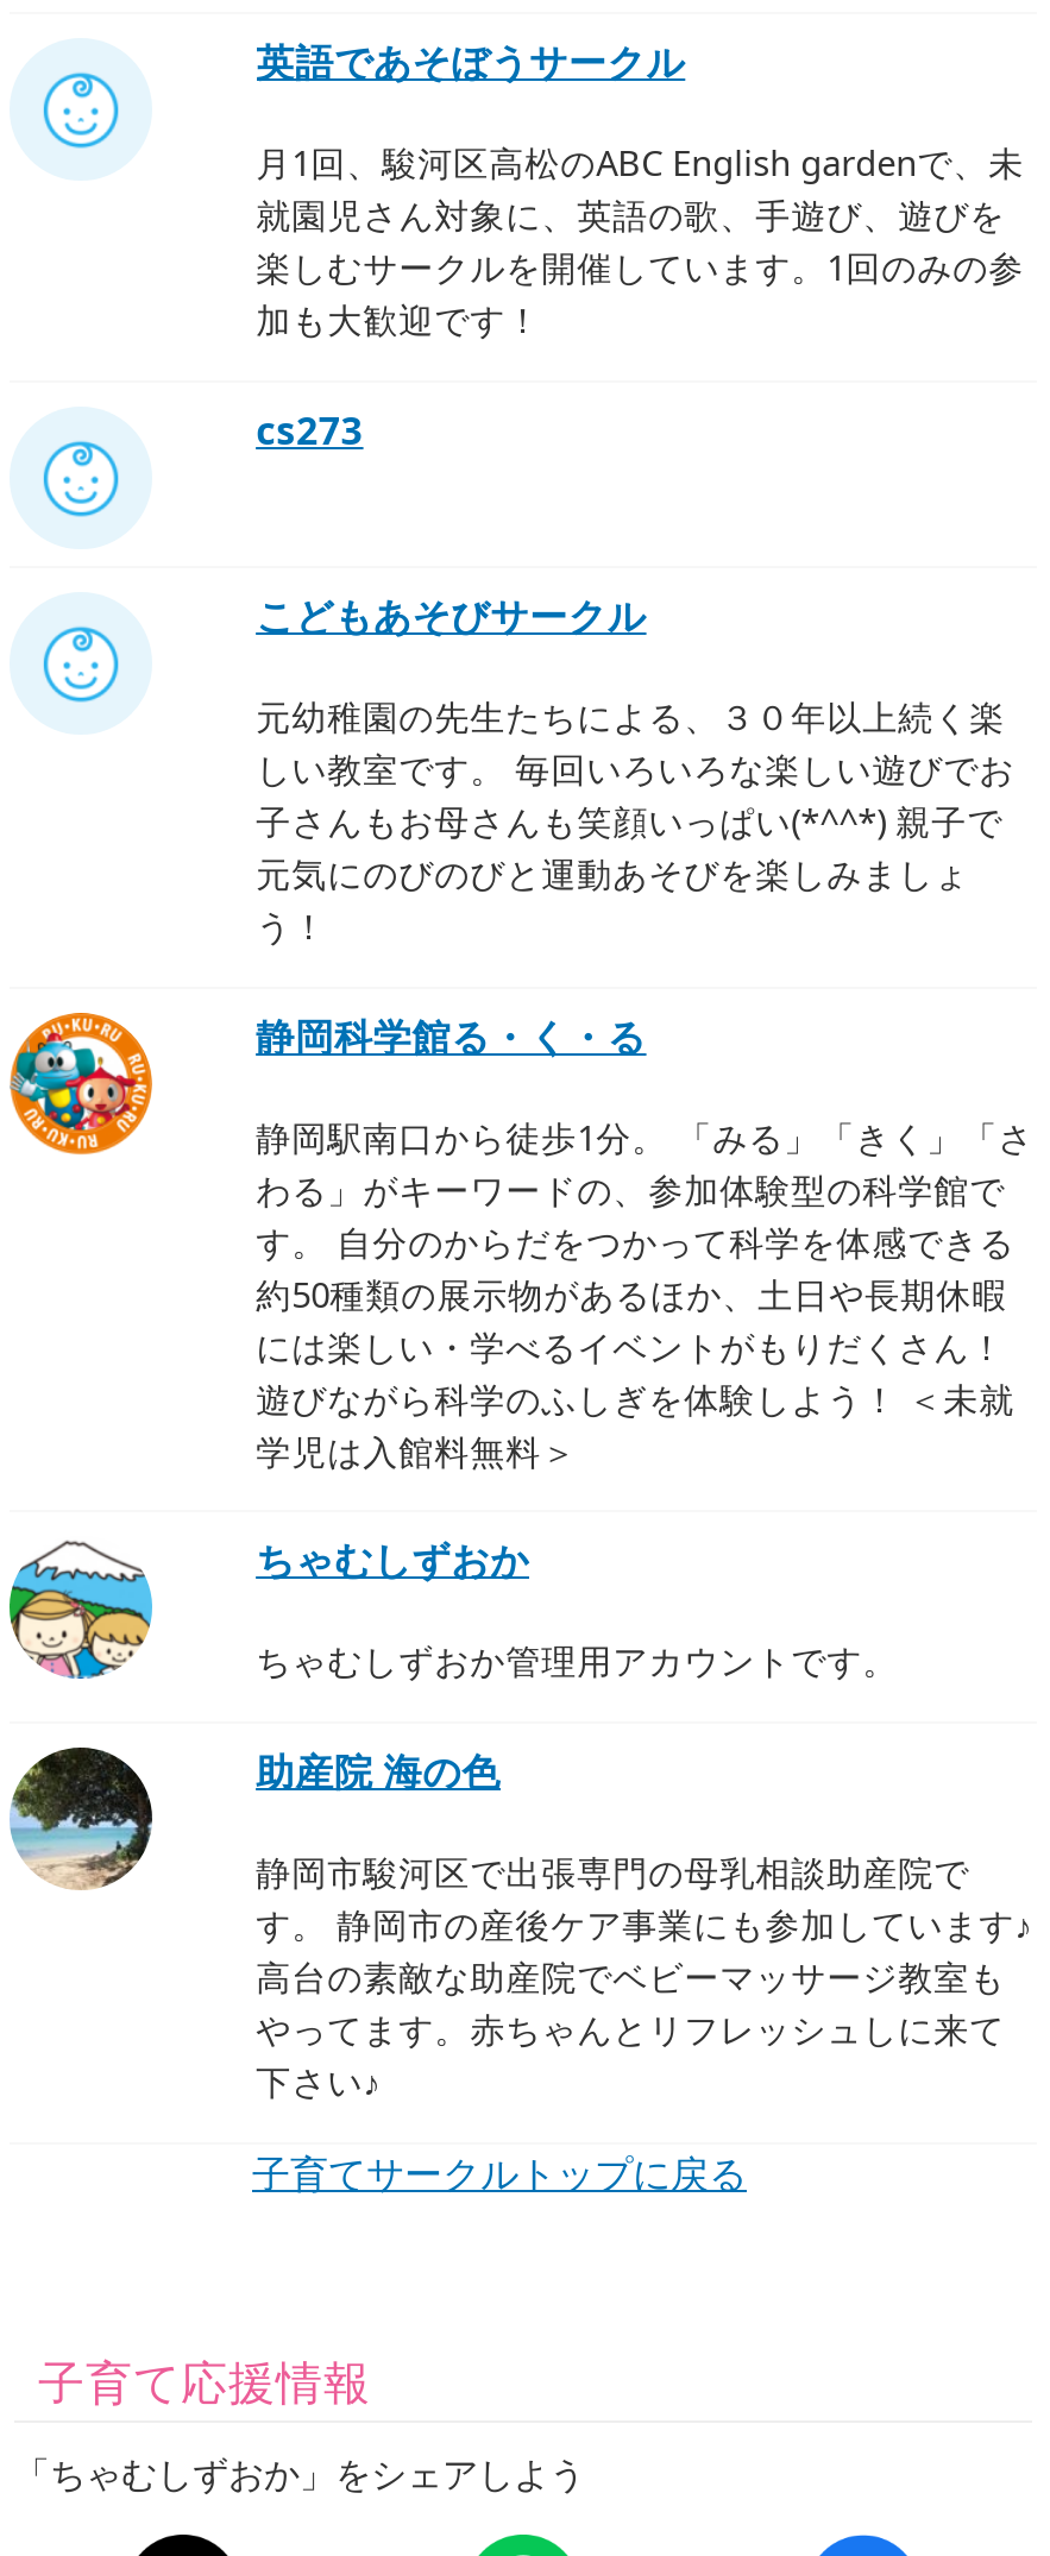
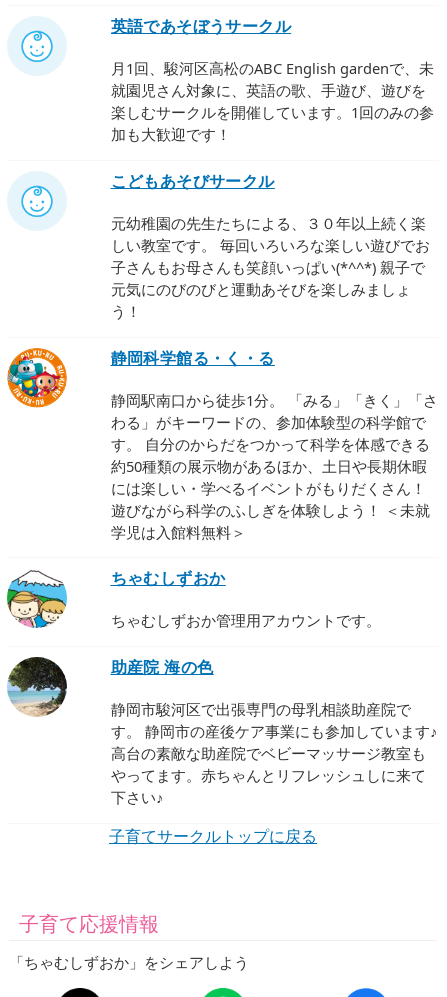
[256,404,363,457] cs273 -> none

